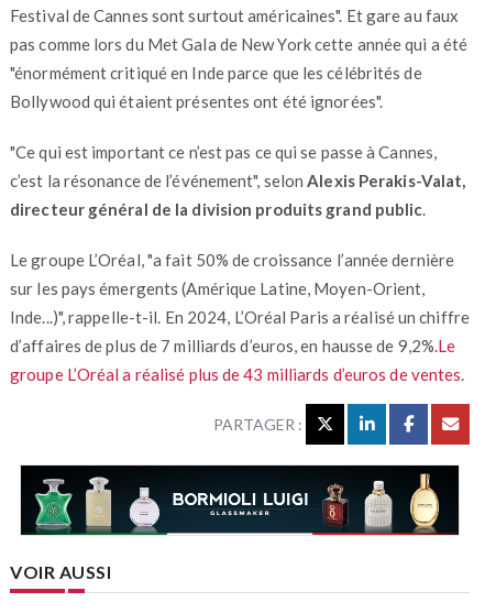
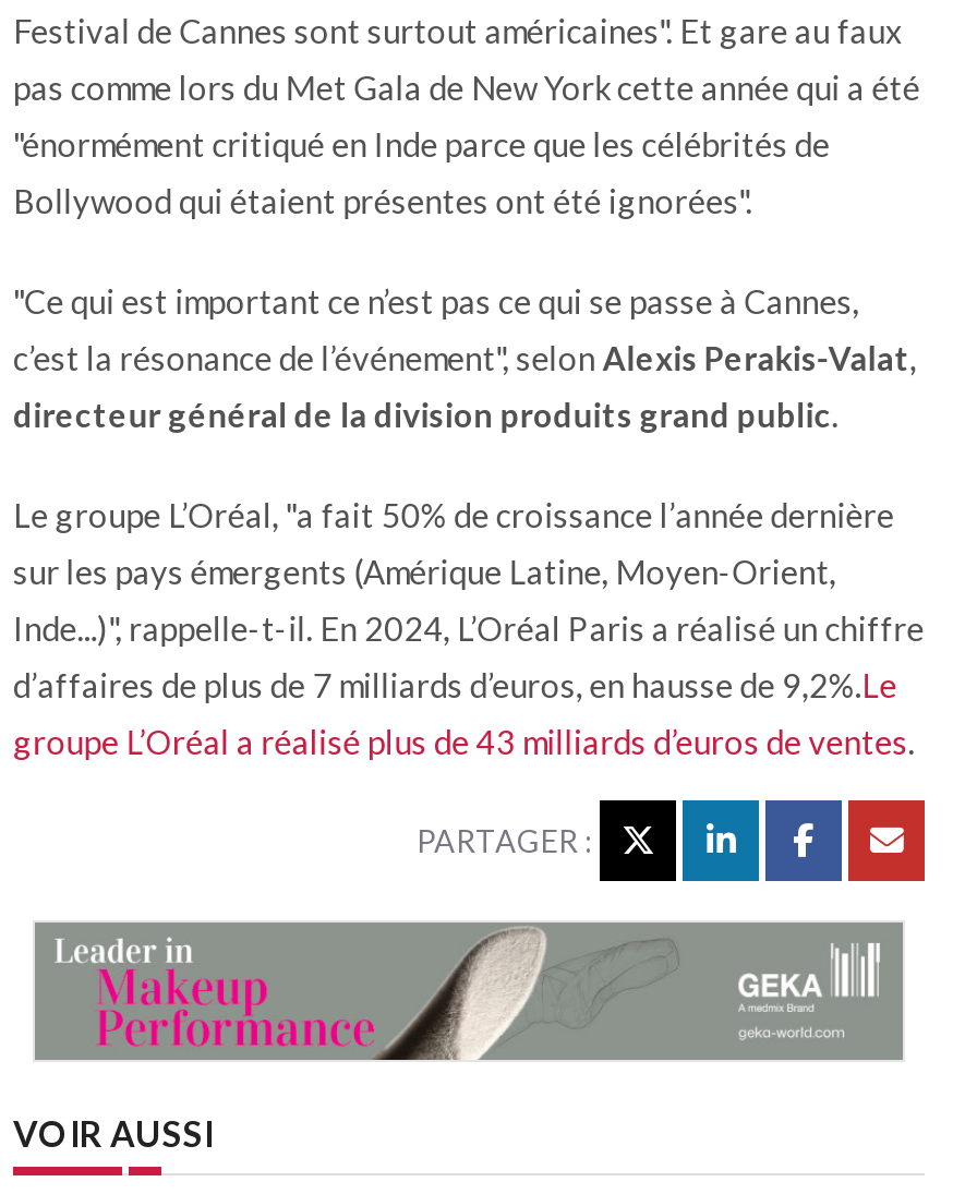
[21,466,459,536] [image] -> [37,925,901,1062] [image]

